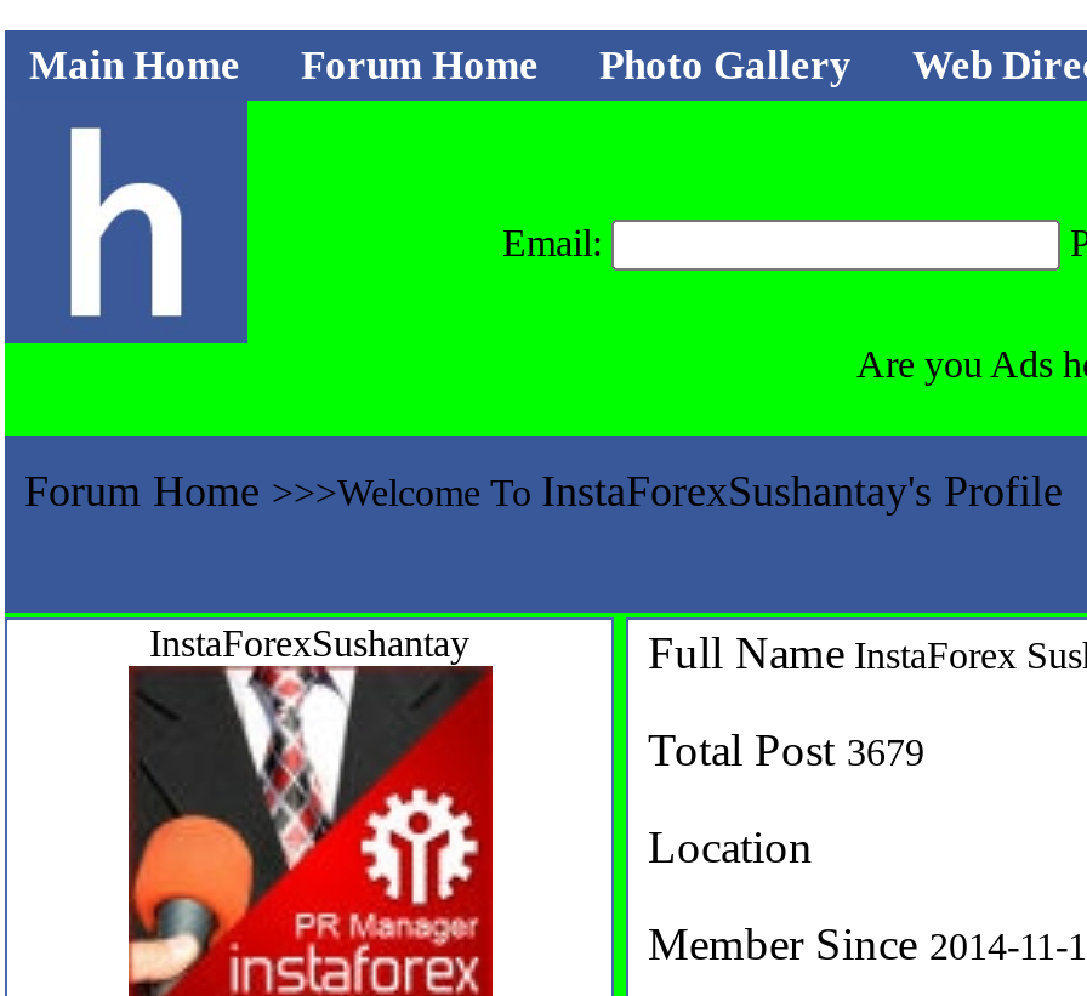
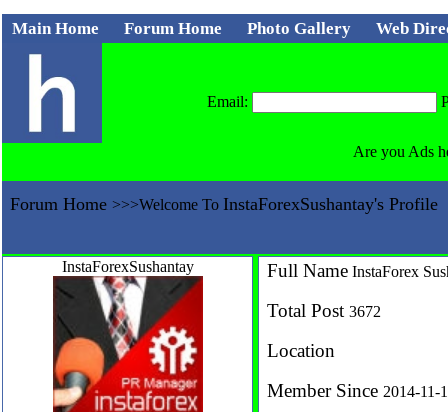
[648,724,924,775] Total Post 3679 -> [267,300,381,321] Total Post 3672

